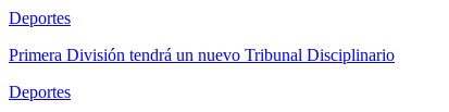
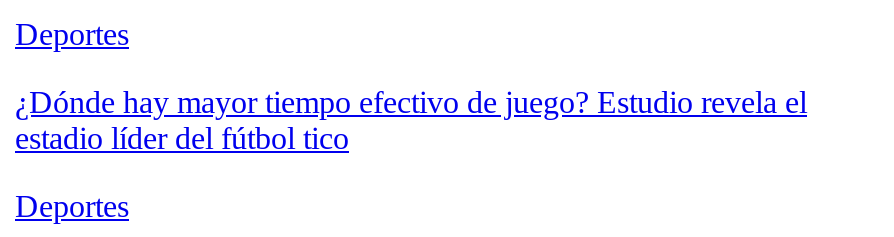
[9,46,395,64] Primera División tendrá un nuevo Tribunal Disciplinario -> [15,85,807,155] ¿Dónde hay mayor tiempo efectivo de juego? Estudio revela el | estadio líder del fútbol tico

